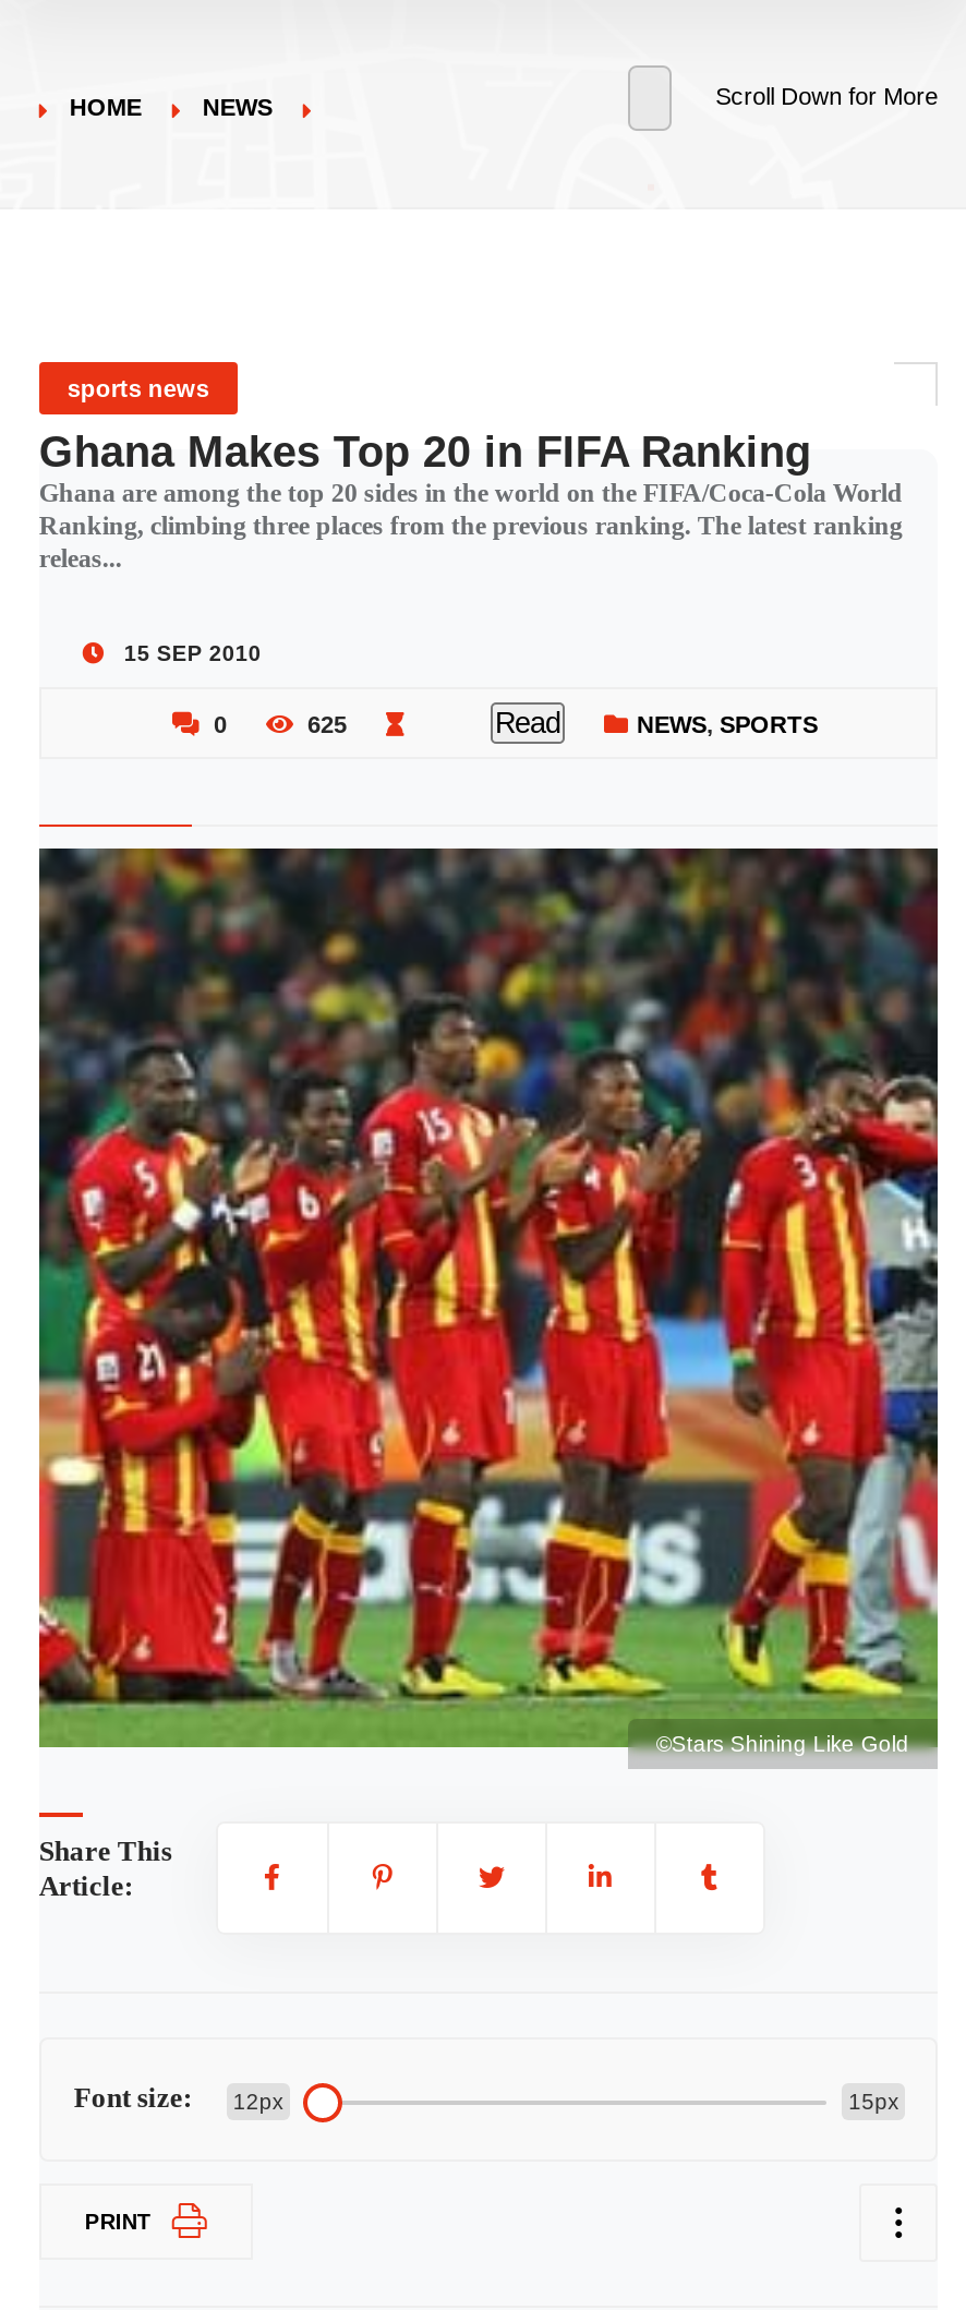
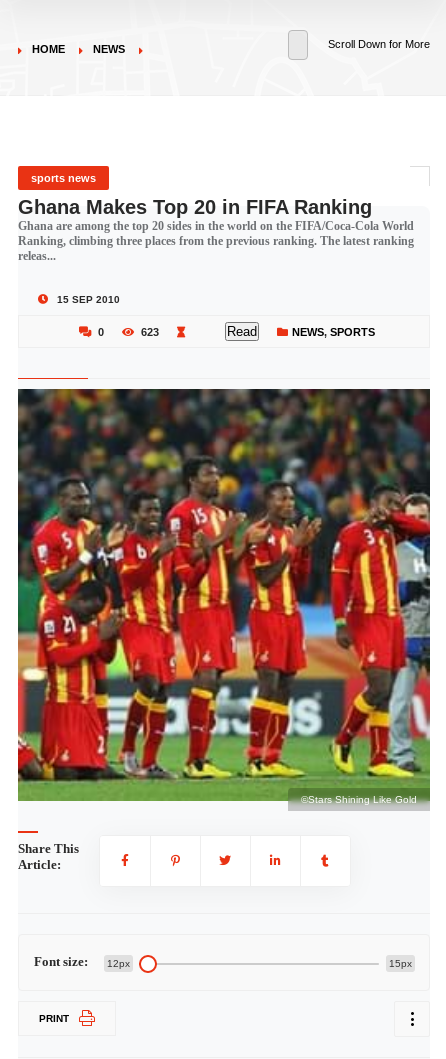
[301,711,347,737] 625 -> [138,326,159,338] 623

